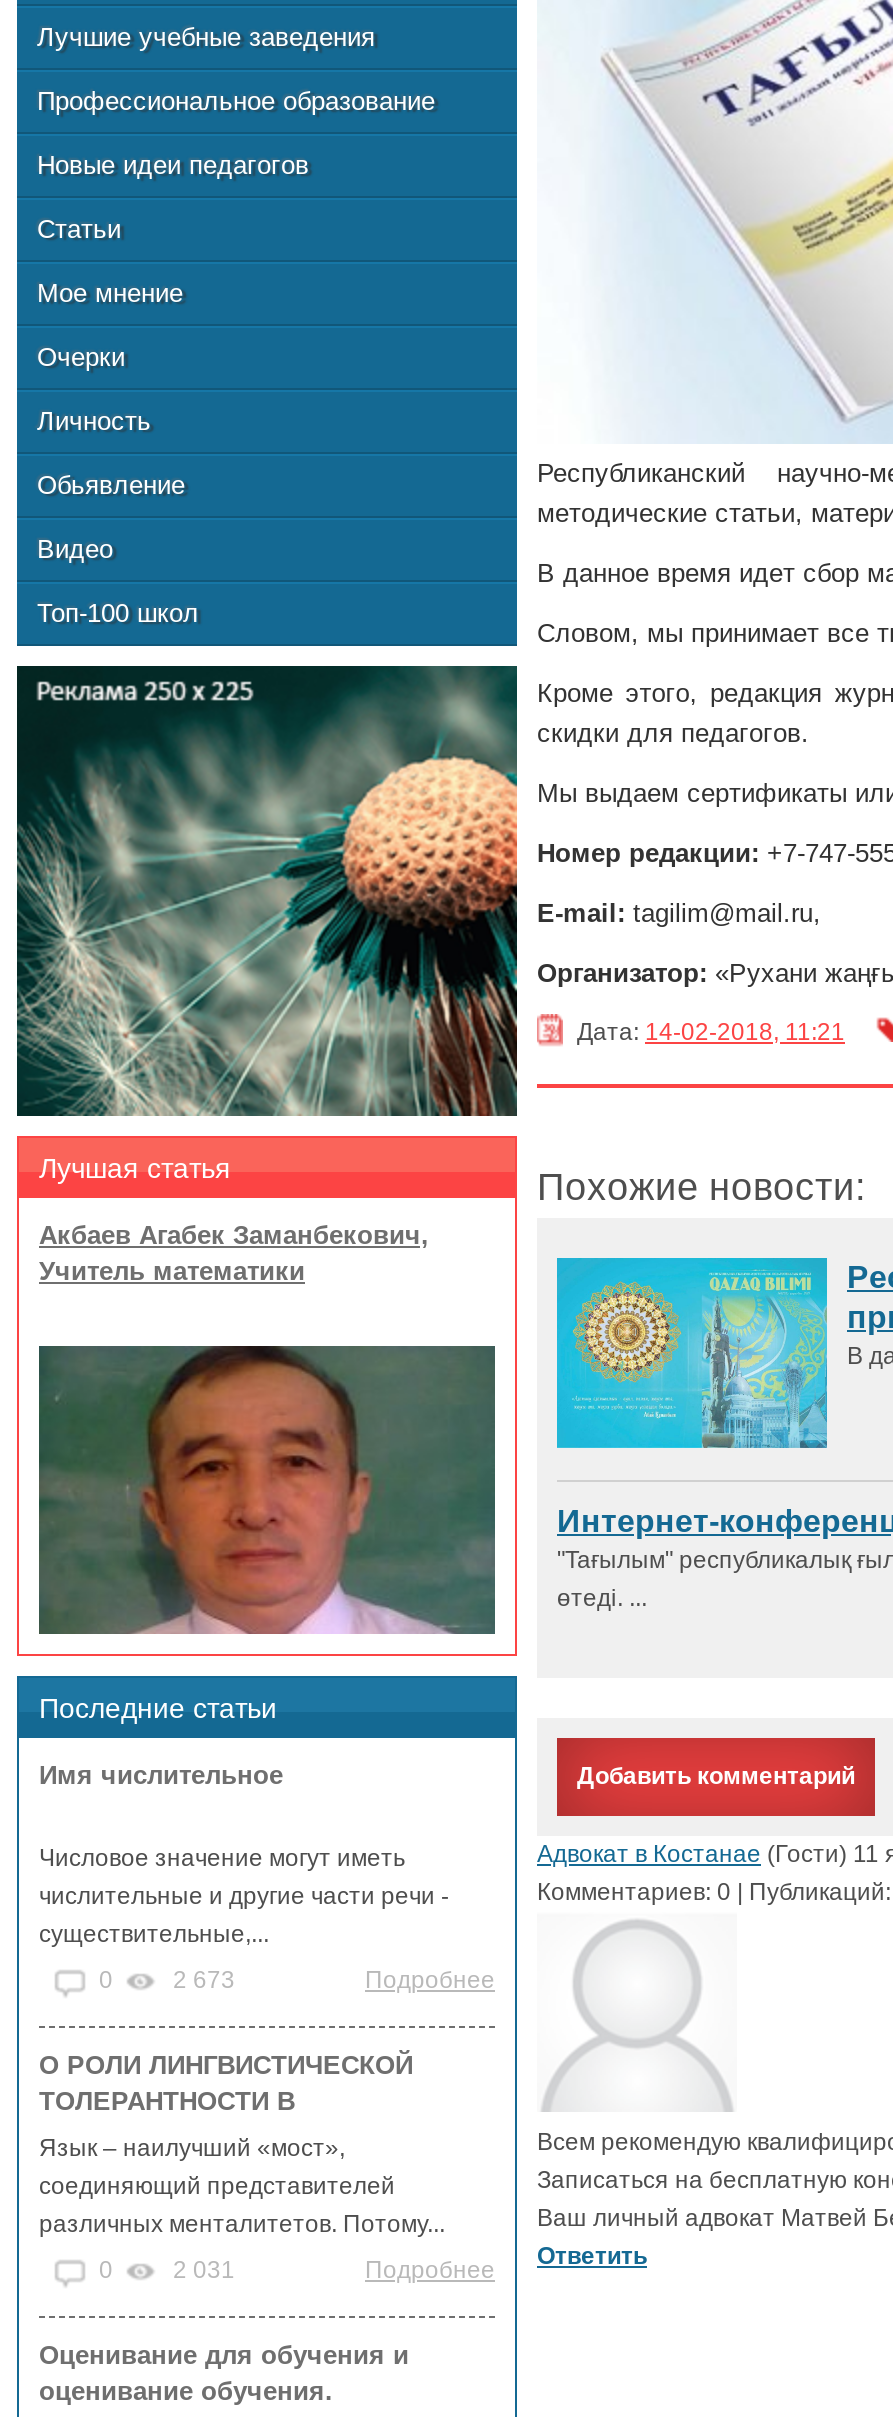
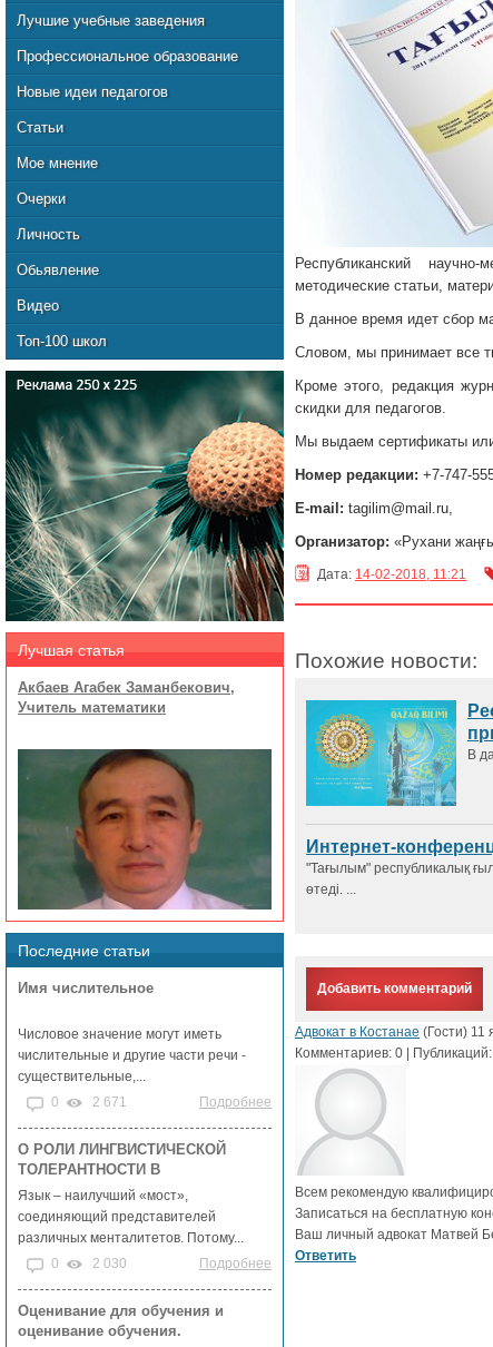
[173,1966,235,1994] 2 673 -> [92,1094,127,1110] 2 671
[173,2256,235,2284] 2 031 -> [92,1256,127,1271] 2 030

